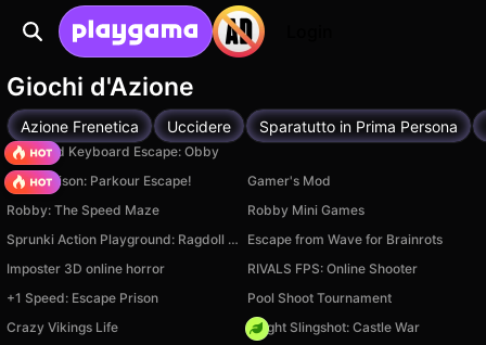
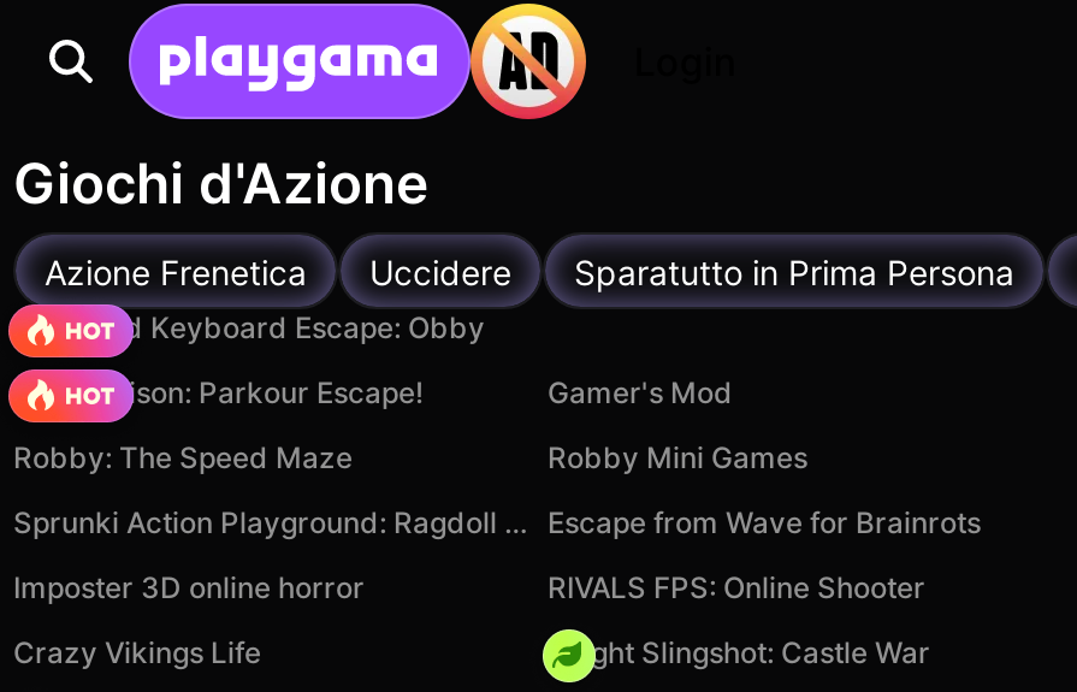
[7,290,392,306] +1 Speed: Escape Prison | Pool Shoot Tournament -> none

